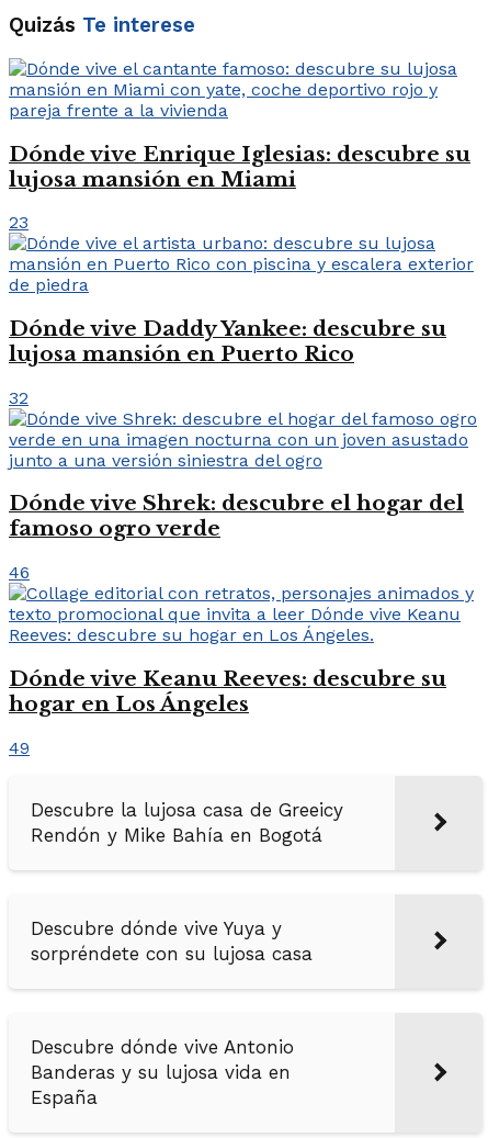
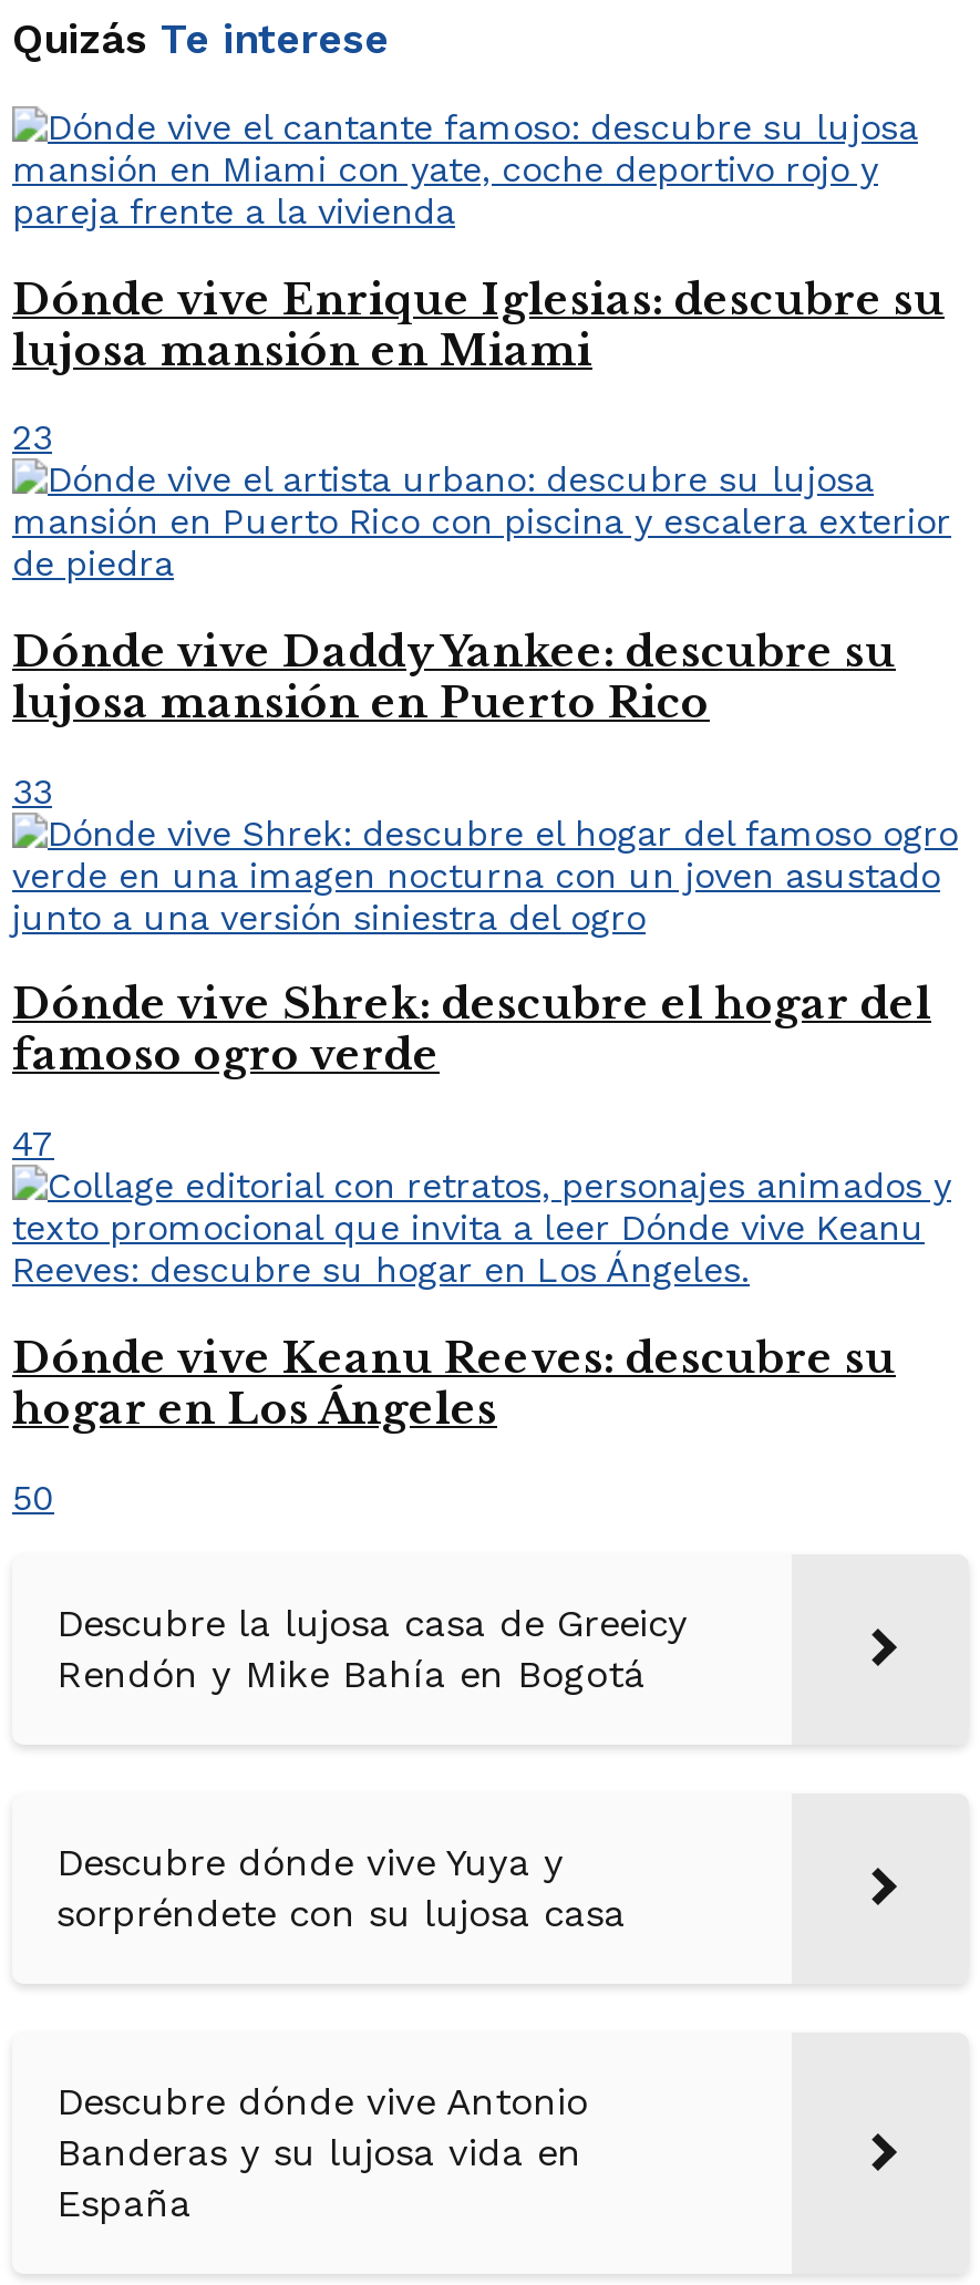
[9,387,29,408] 32 -> [12,770,52,812] 33
[9,562,30,583] 46 -> [12,1123,54,1165] 47
[9,737,30,758] 49 -> [12,1476,54,1518] 50

